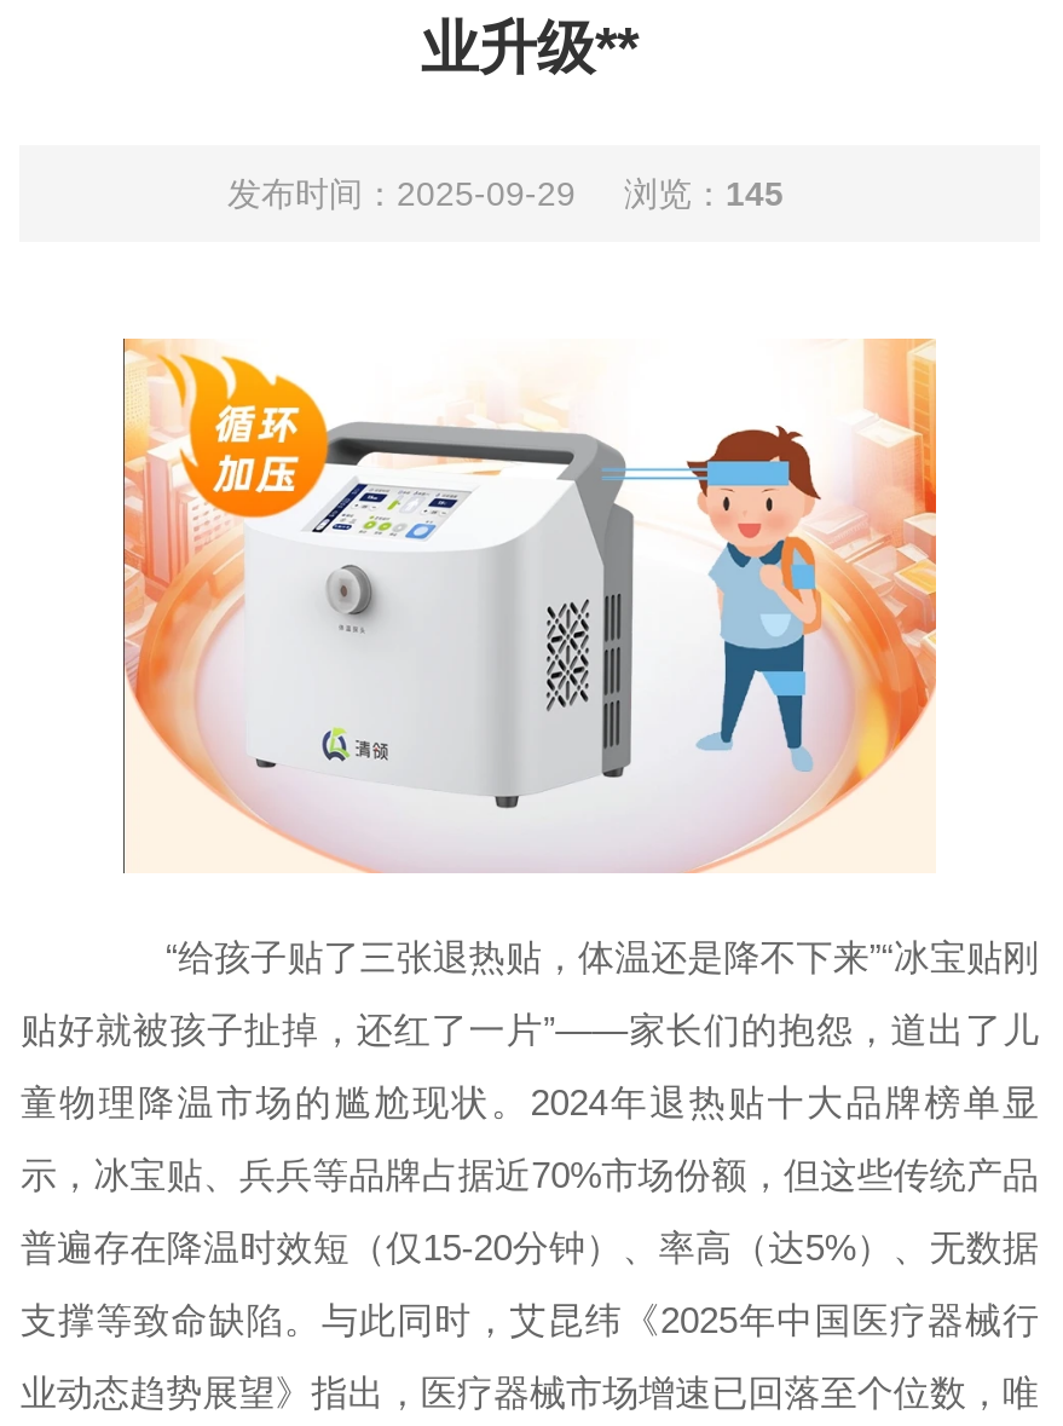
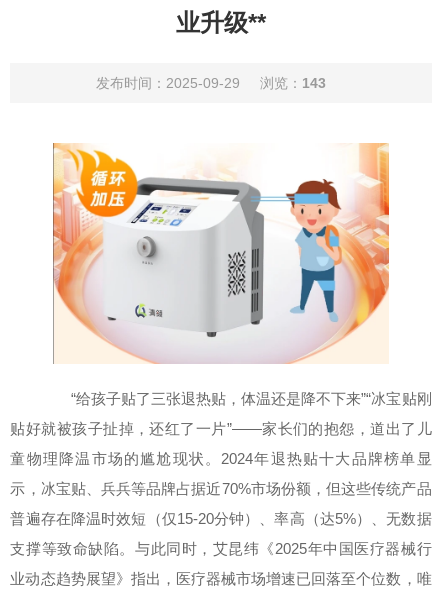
[227,173,784,212] 发布时间：2025-09-29 浏览：145 -> [96,75,326,91] 发布时间：2025-09-29 浏览：143

